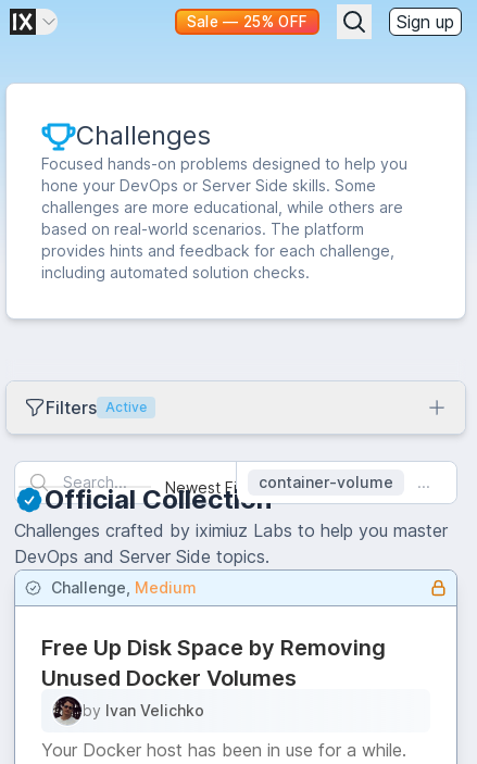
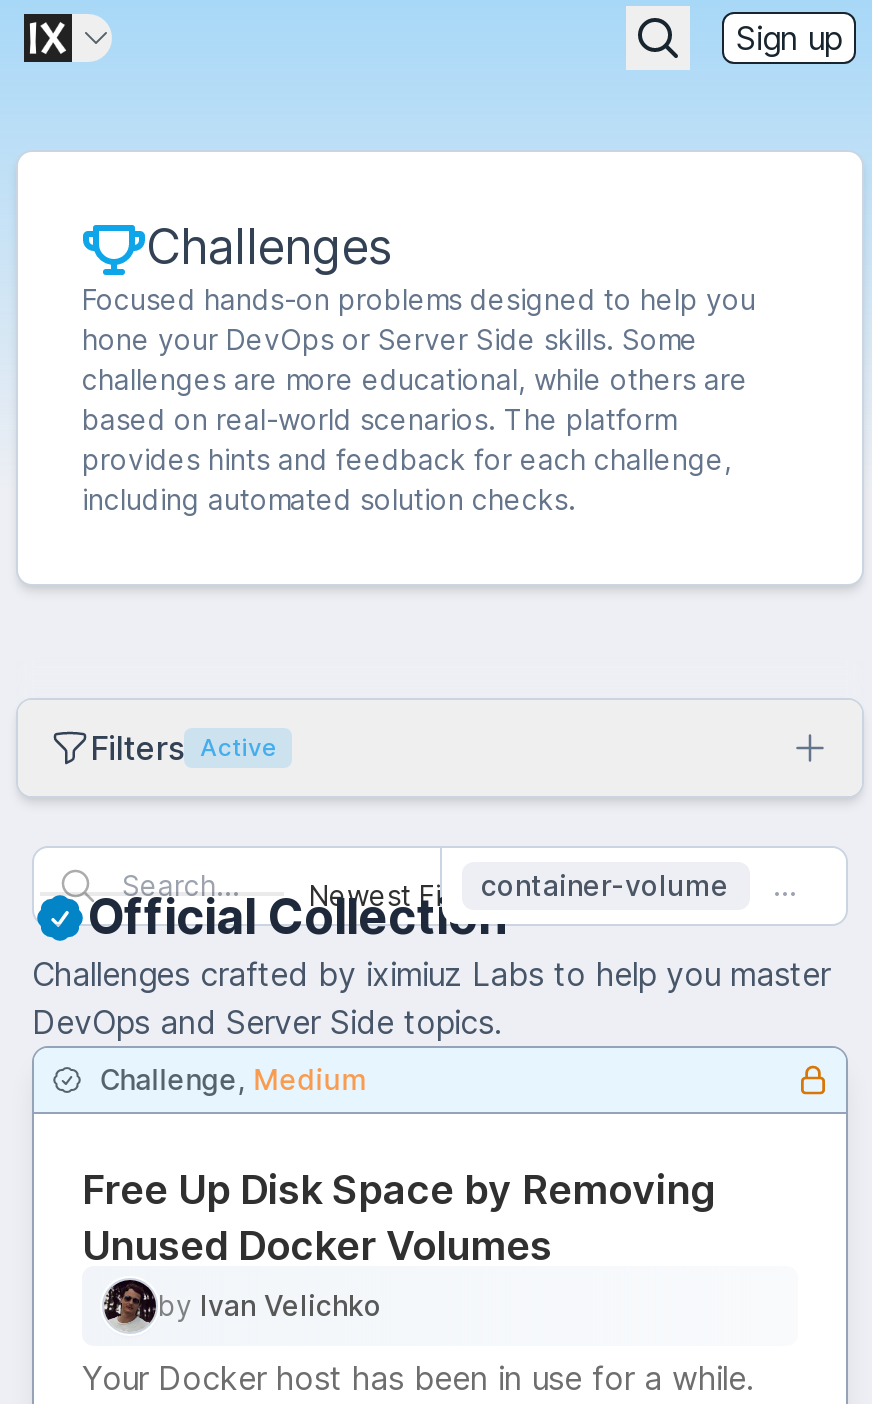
[187,13,308,30] Sale — 25% OFF -> none

